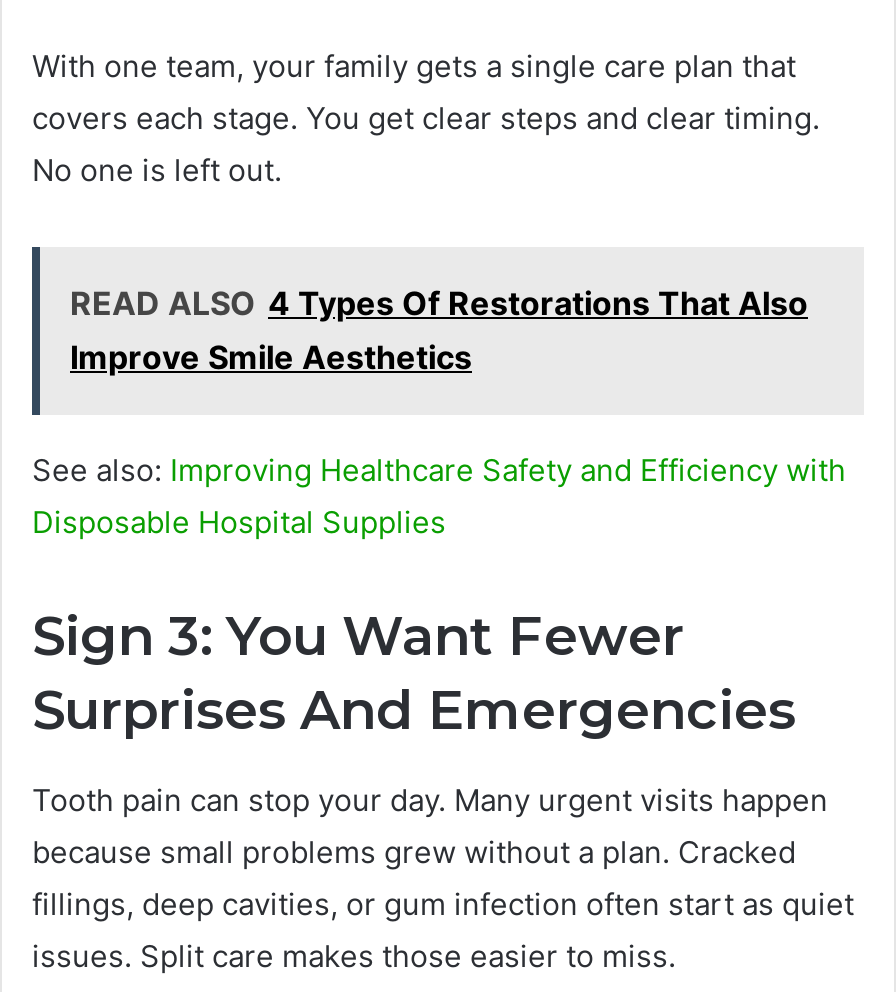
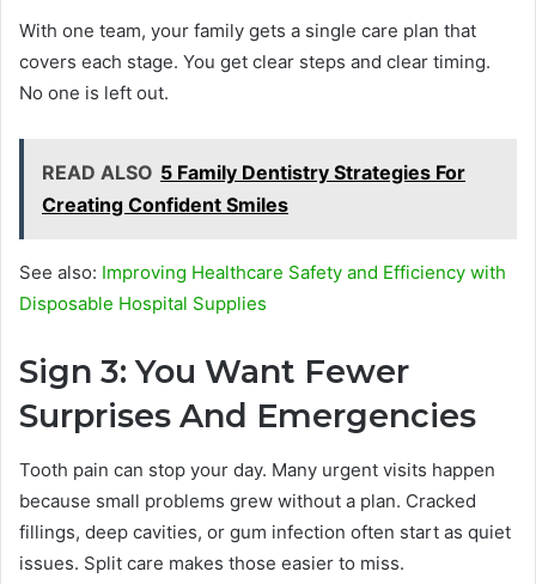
[70,283,808,377] READ ALSO 4 Types Of Restorations That Also | Improve Smile Aesthetics -> [42,160,465,217] READ ALSO 5 Family Dentistry Strategies For | Creating Confident Smiles

